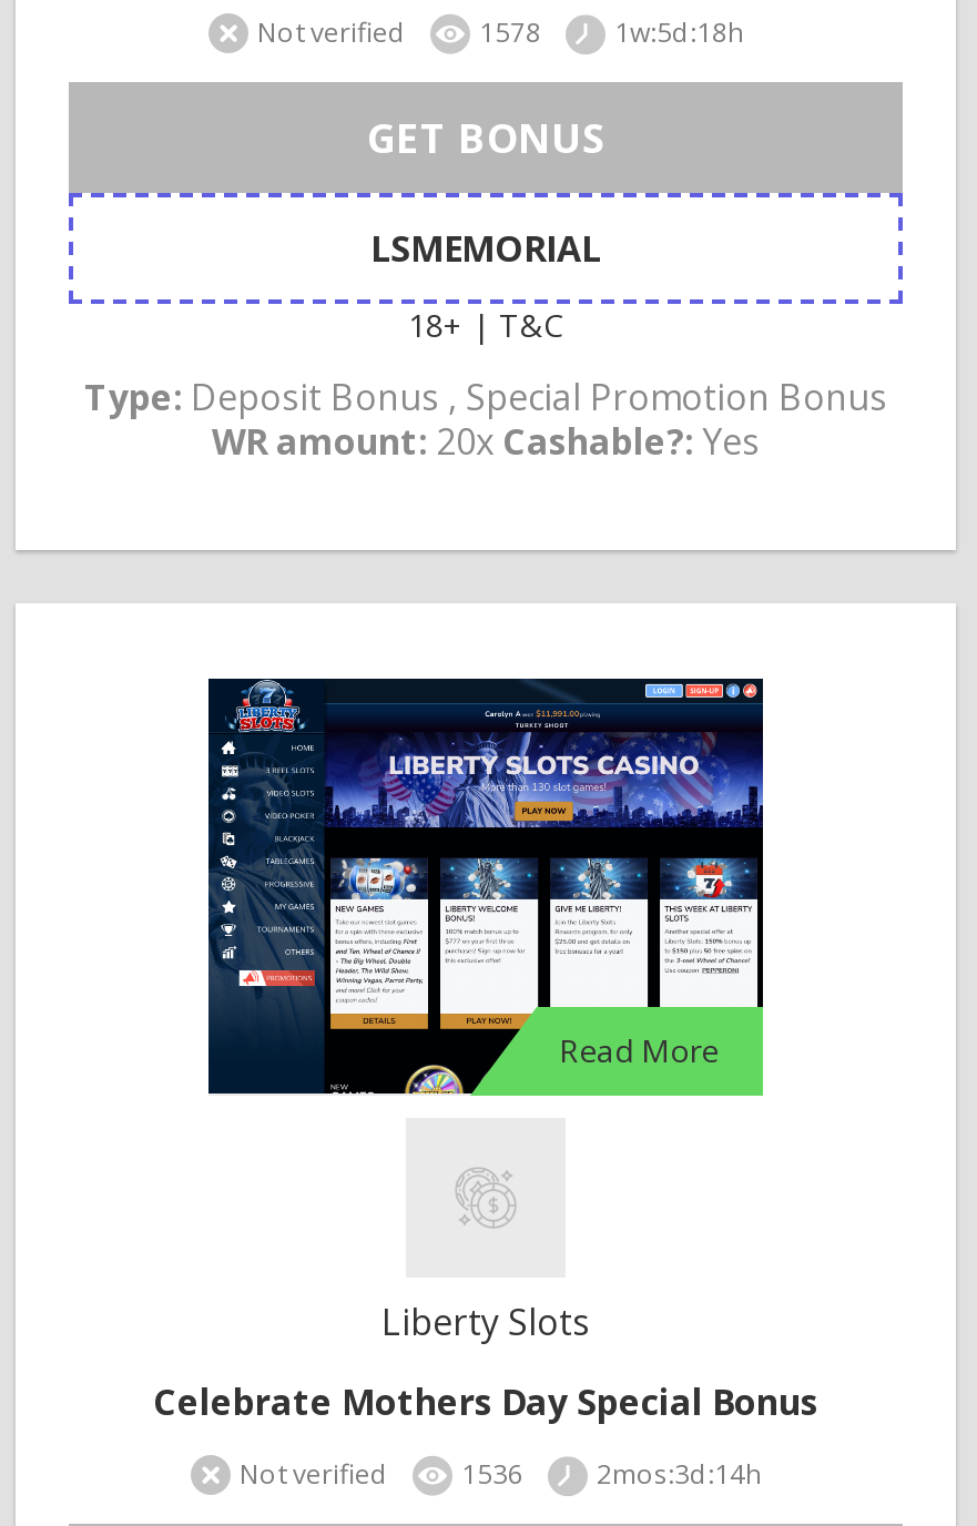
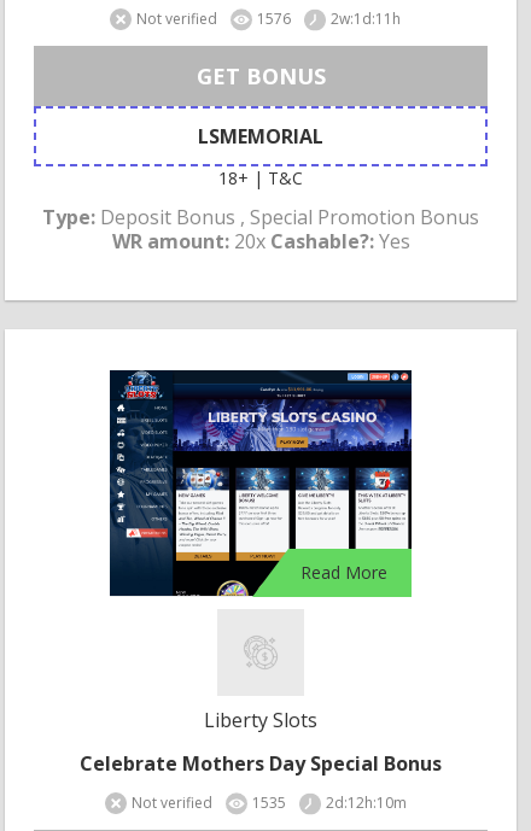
[479,13,743,50] 1578 | 1w:5d:18h -> [257,8,401,29] 1576 | 2w:1d:11h
[461,1454,761,1492] 1536 | 2mos:3d:14h -> [252,792,406,813] 1535 | 2d:12h:10m

